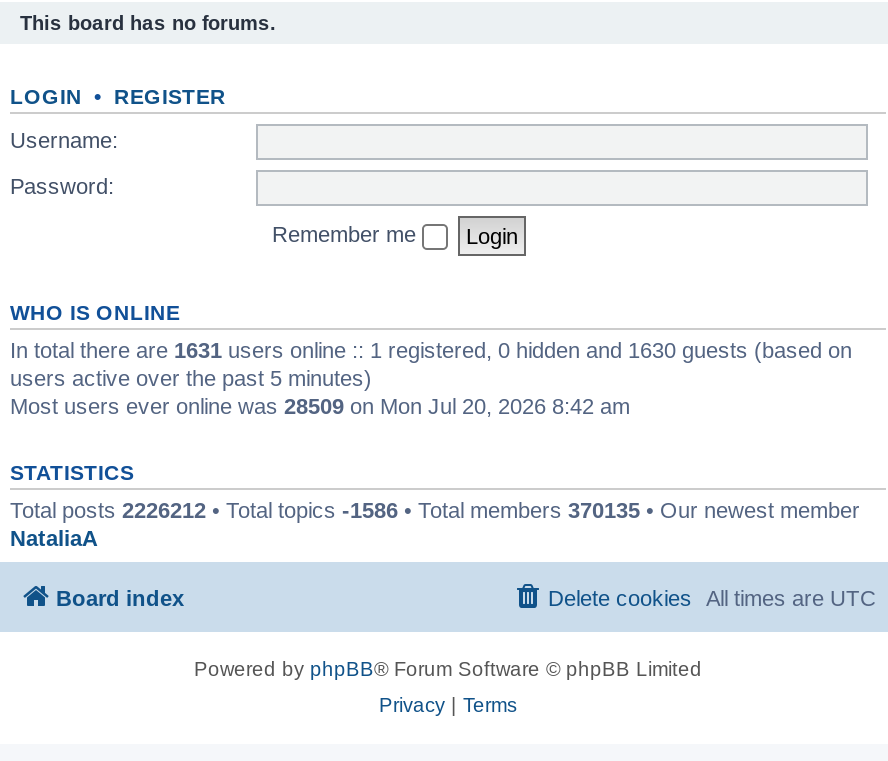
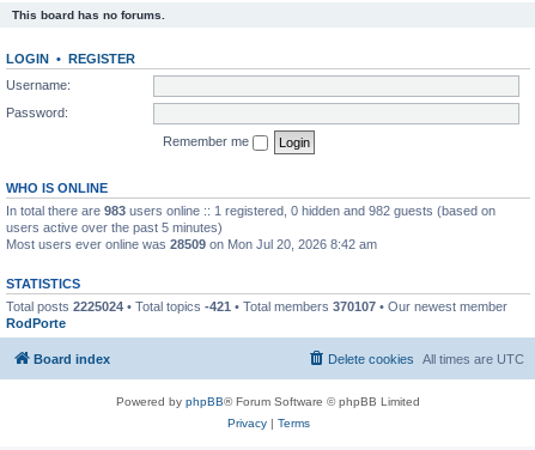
[10,337,852,361] In total there are 1631 users online :: 1 registered, 0 hidden and 1630 guests (based on -> [6,203,496,217] In total there are 983 users online :: 1 registered, 0 hidden and 982 guests (based on
[10,497,860,549] Total posts 2226212 • Total topics -1586 • Total members 370135 • Our newest member | NataliaA -> [6,299,507,330] Total posts 2225024 • Total topics -421 • Total members 370107 • Our newest member | RodPorte

